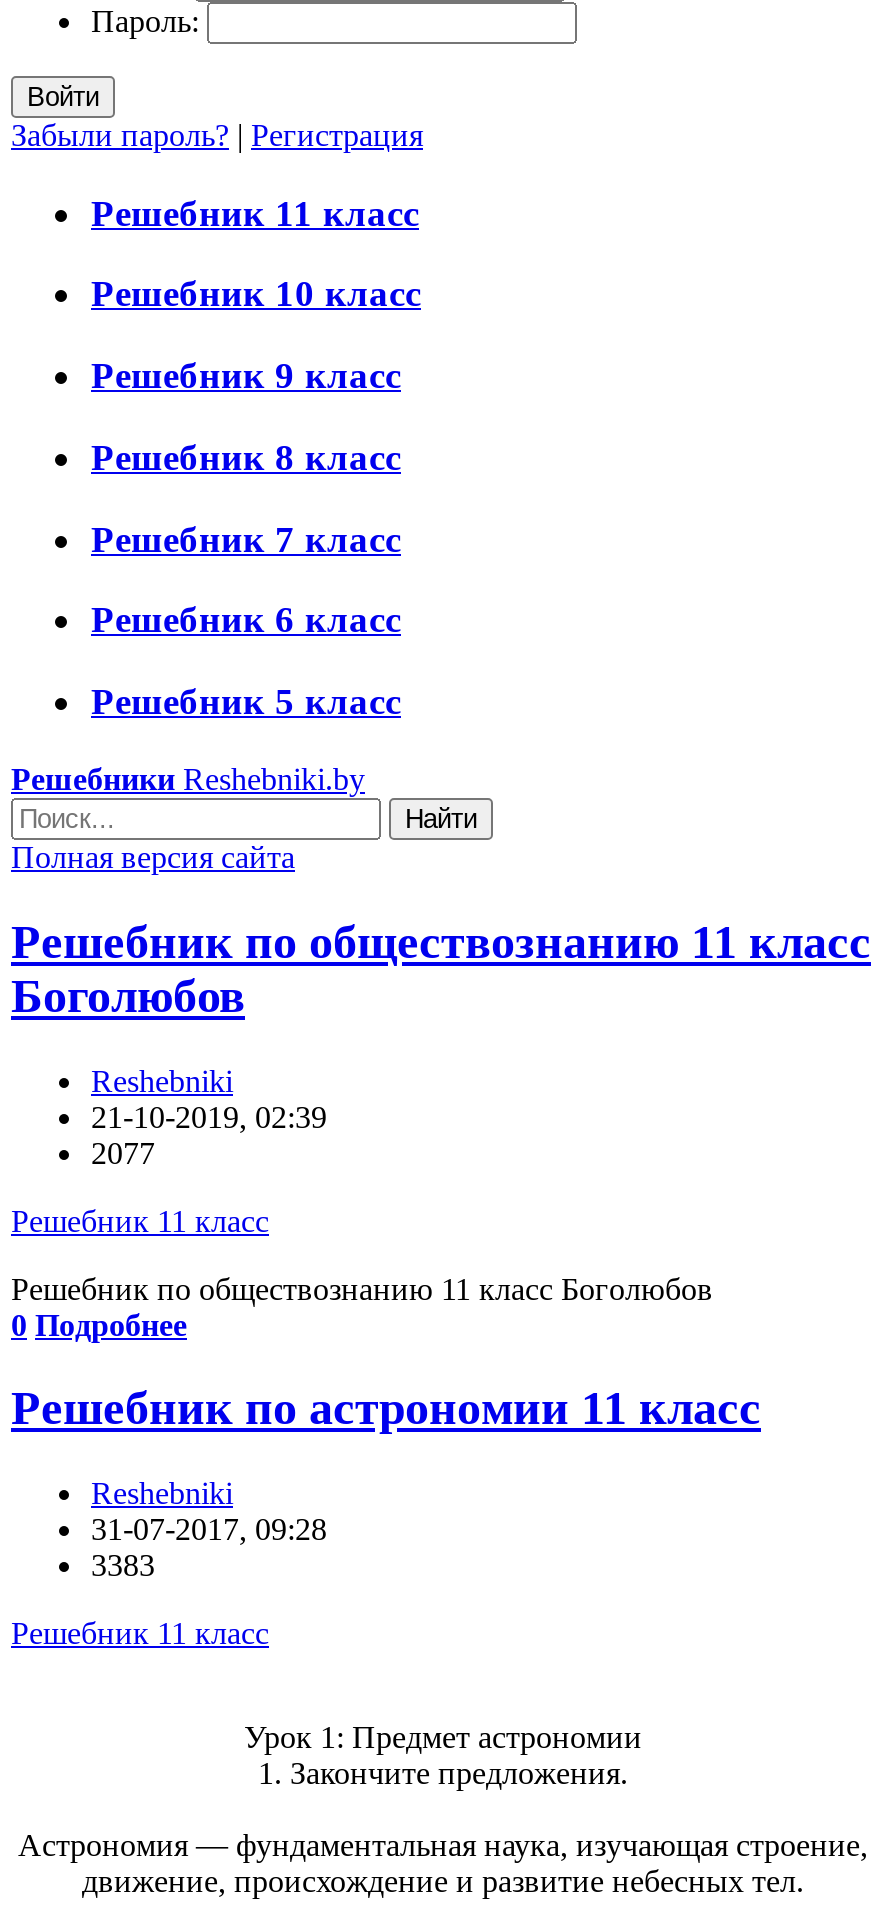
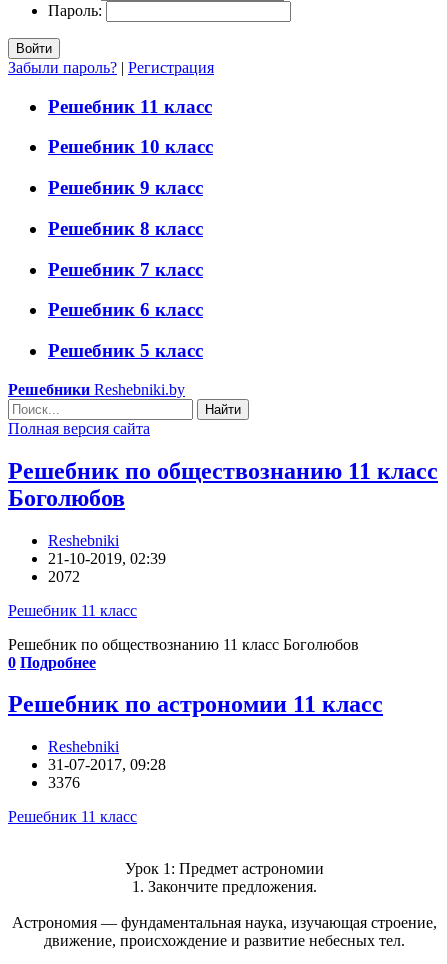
[91,1135,155,1169] 2077 -> [48,568,80,585] 2072
[91,1549,155,1583] 3383 -> [48,774,80,791] 3376

